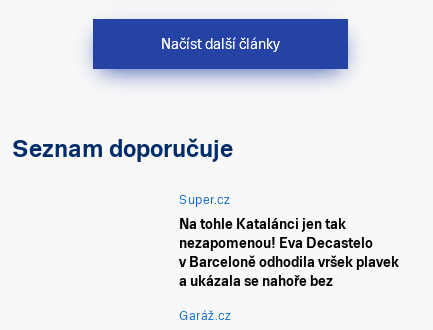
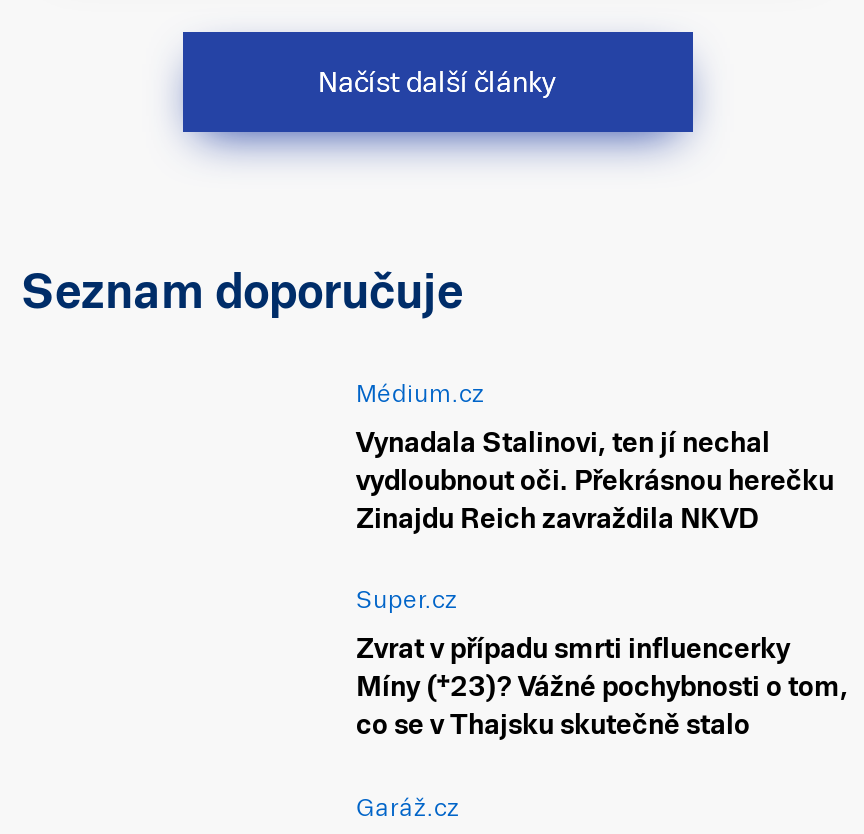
none -> [356,380,834,534] Médium.cz | Vynadala Stalinovi, ten jí nechal | vydloubnout oči. Překrásnou herečku | Zinajdu Reich zavraždila NKVD
[179,216,399,289] Na tohle Katalánci jen tak | nezapomenou! Eva Decastelo | v Barceloně odhodila vršek plavek | a ukázala se nahoře bez -> [356,633,848,741] Zvrat v případu smrti influencerky | Míny (†23)? Vážné pochybnosti o tom, | co se v Thajsku skutečně stalo

